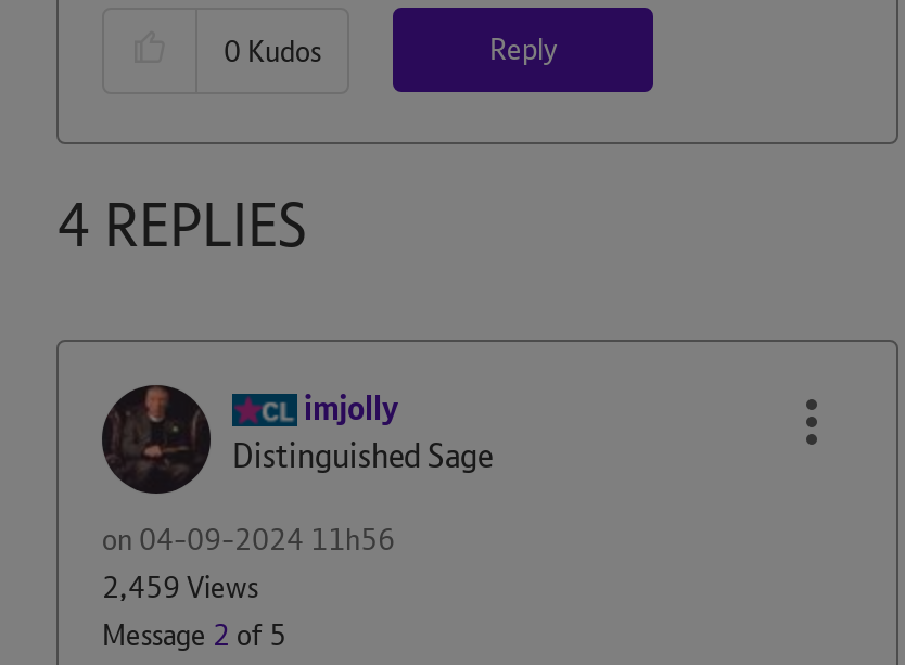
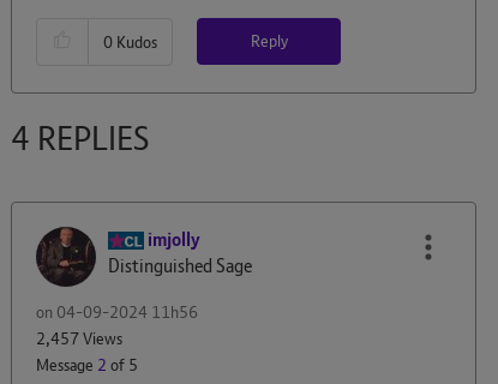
[102,566,258,605] 2,459 Views -> [36,327,122,349] 2,457 Views

